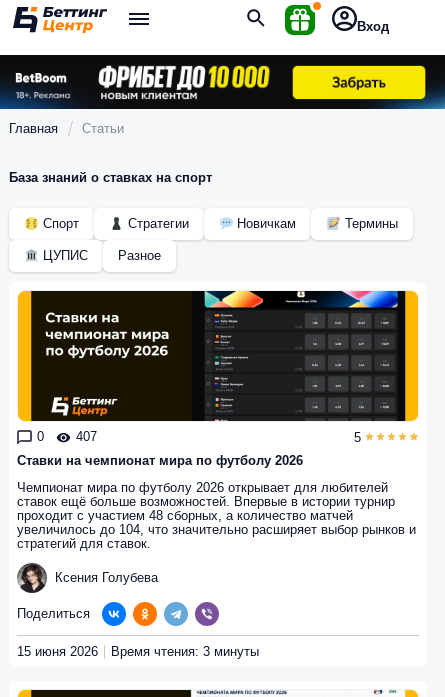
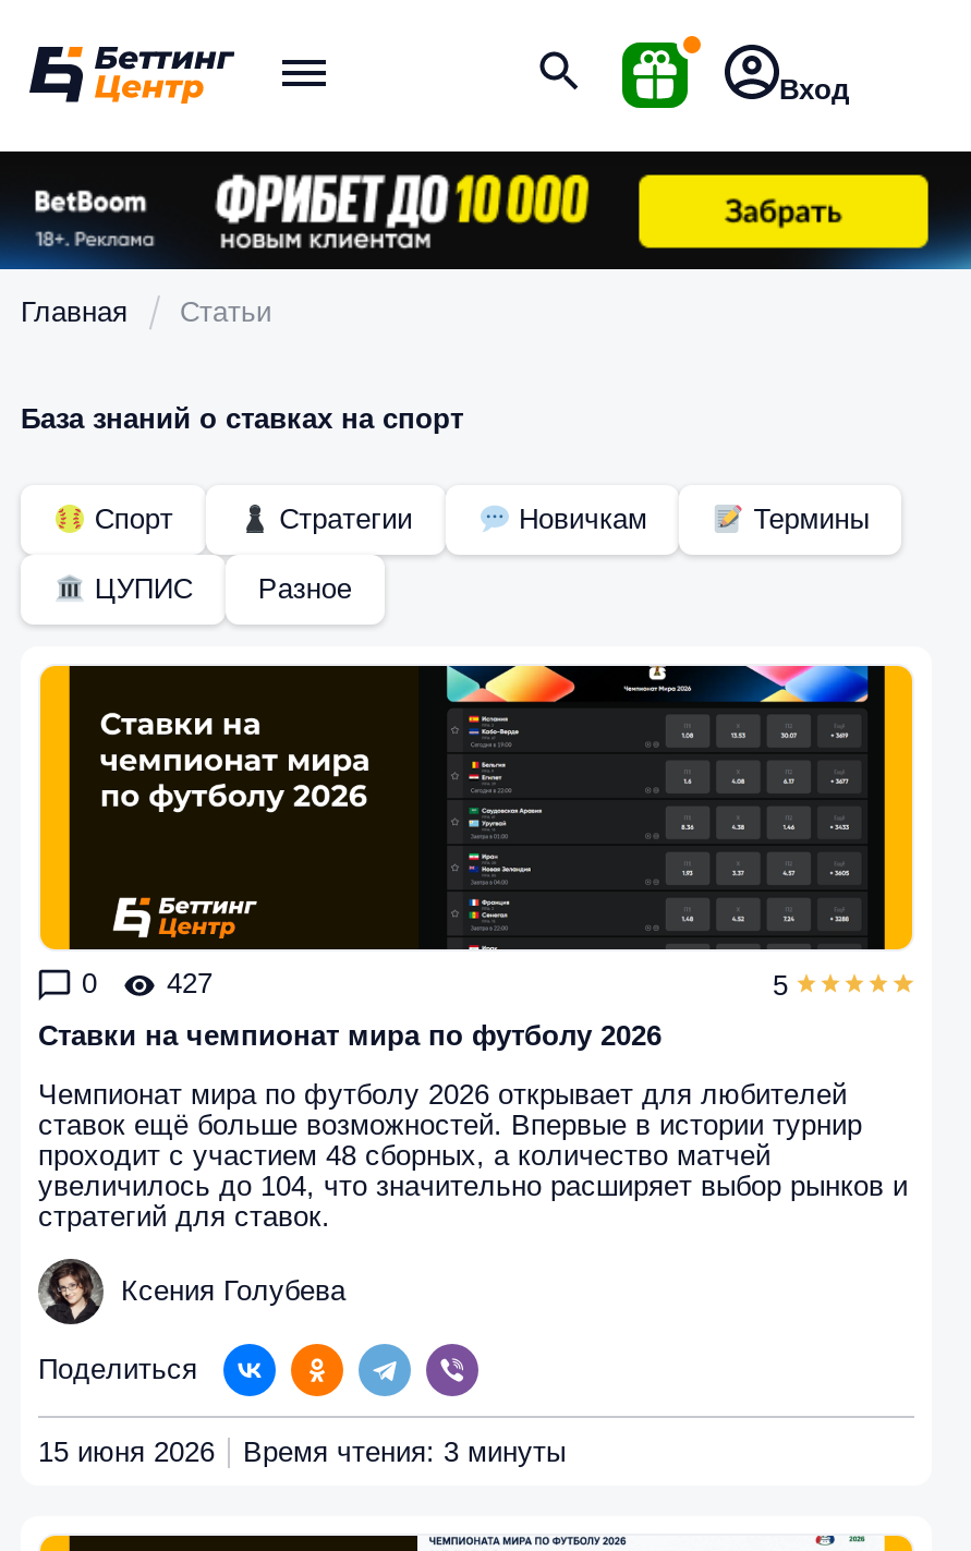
[76,429,97,444] 407 -> [167,967,213,1000] 427

